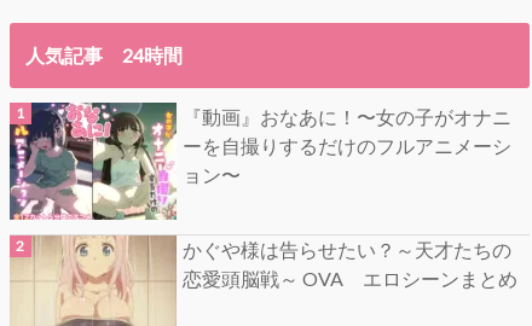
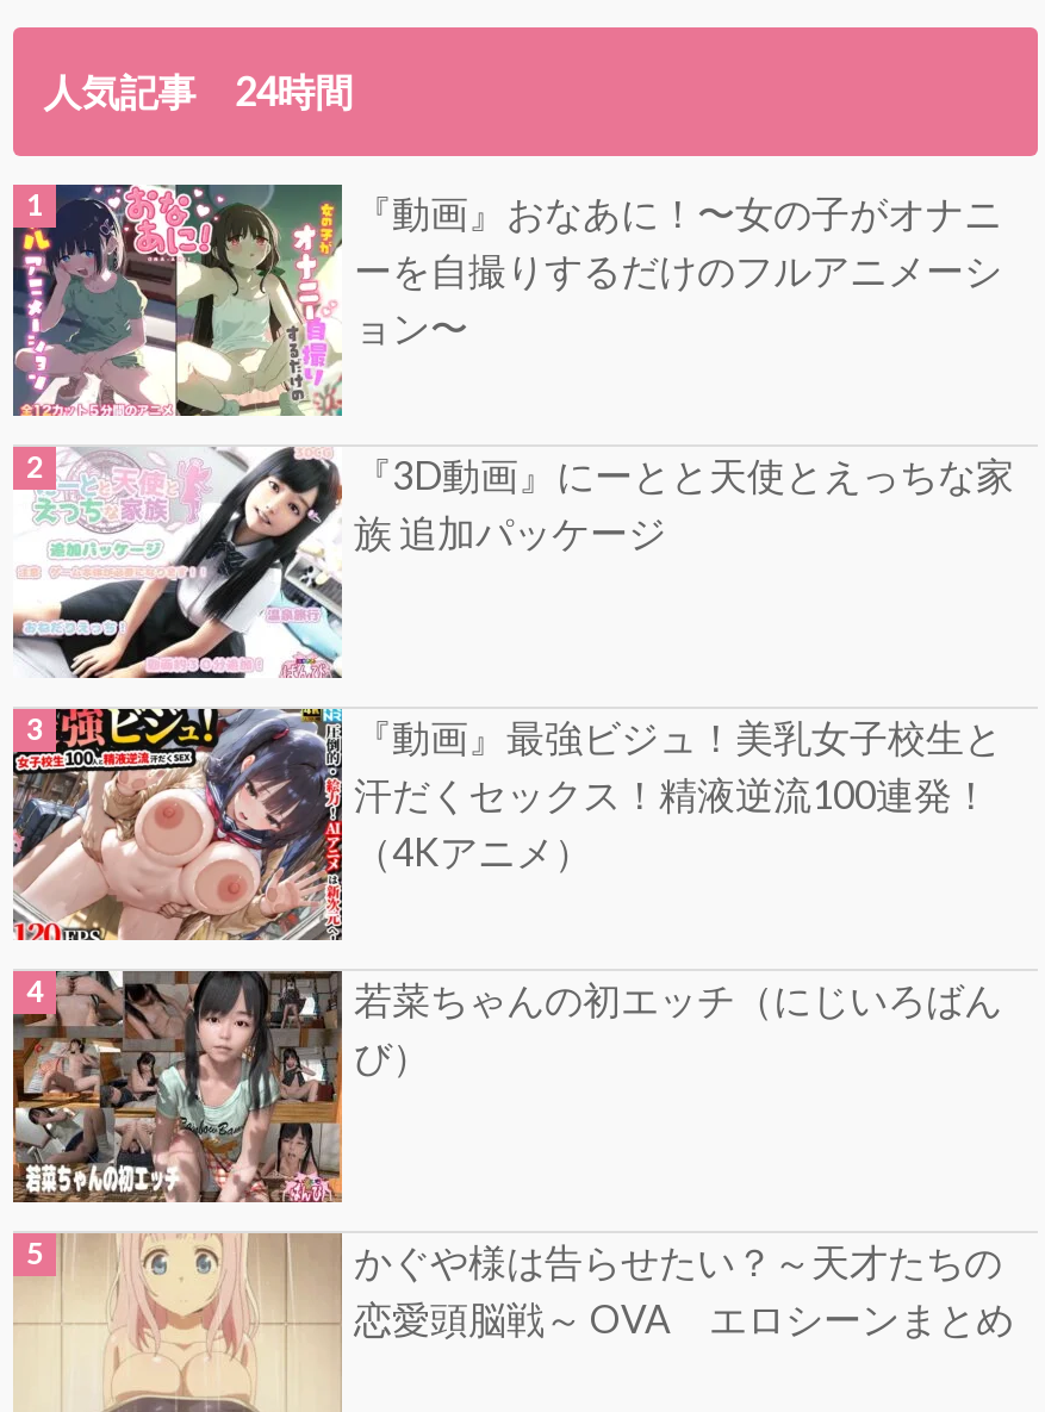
none -> [11,447,1014,680] [image] | 『3D動画』にーとと天使とえっちな家 | 族 追加パッケージ
none -> [11,707,1002,1078] [image] | 『動画』最強ビジュ！美乳女子校生と | 汗だくセックス！精液逆流100連発！ | （4Kアニメ） | 若菜ちゃんの初エッチ（にじいろばん | び）
none -> [13,969,342,1205] [image]

